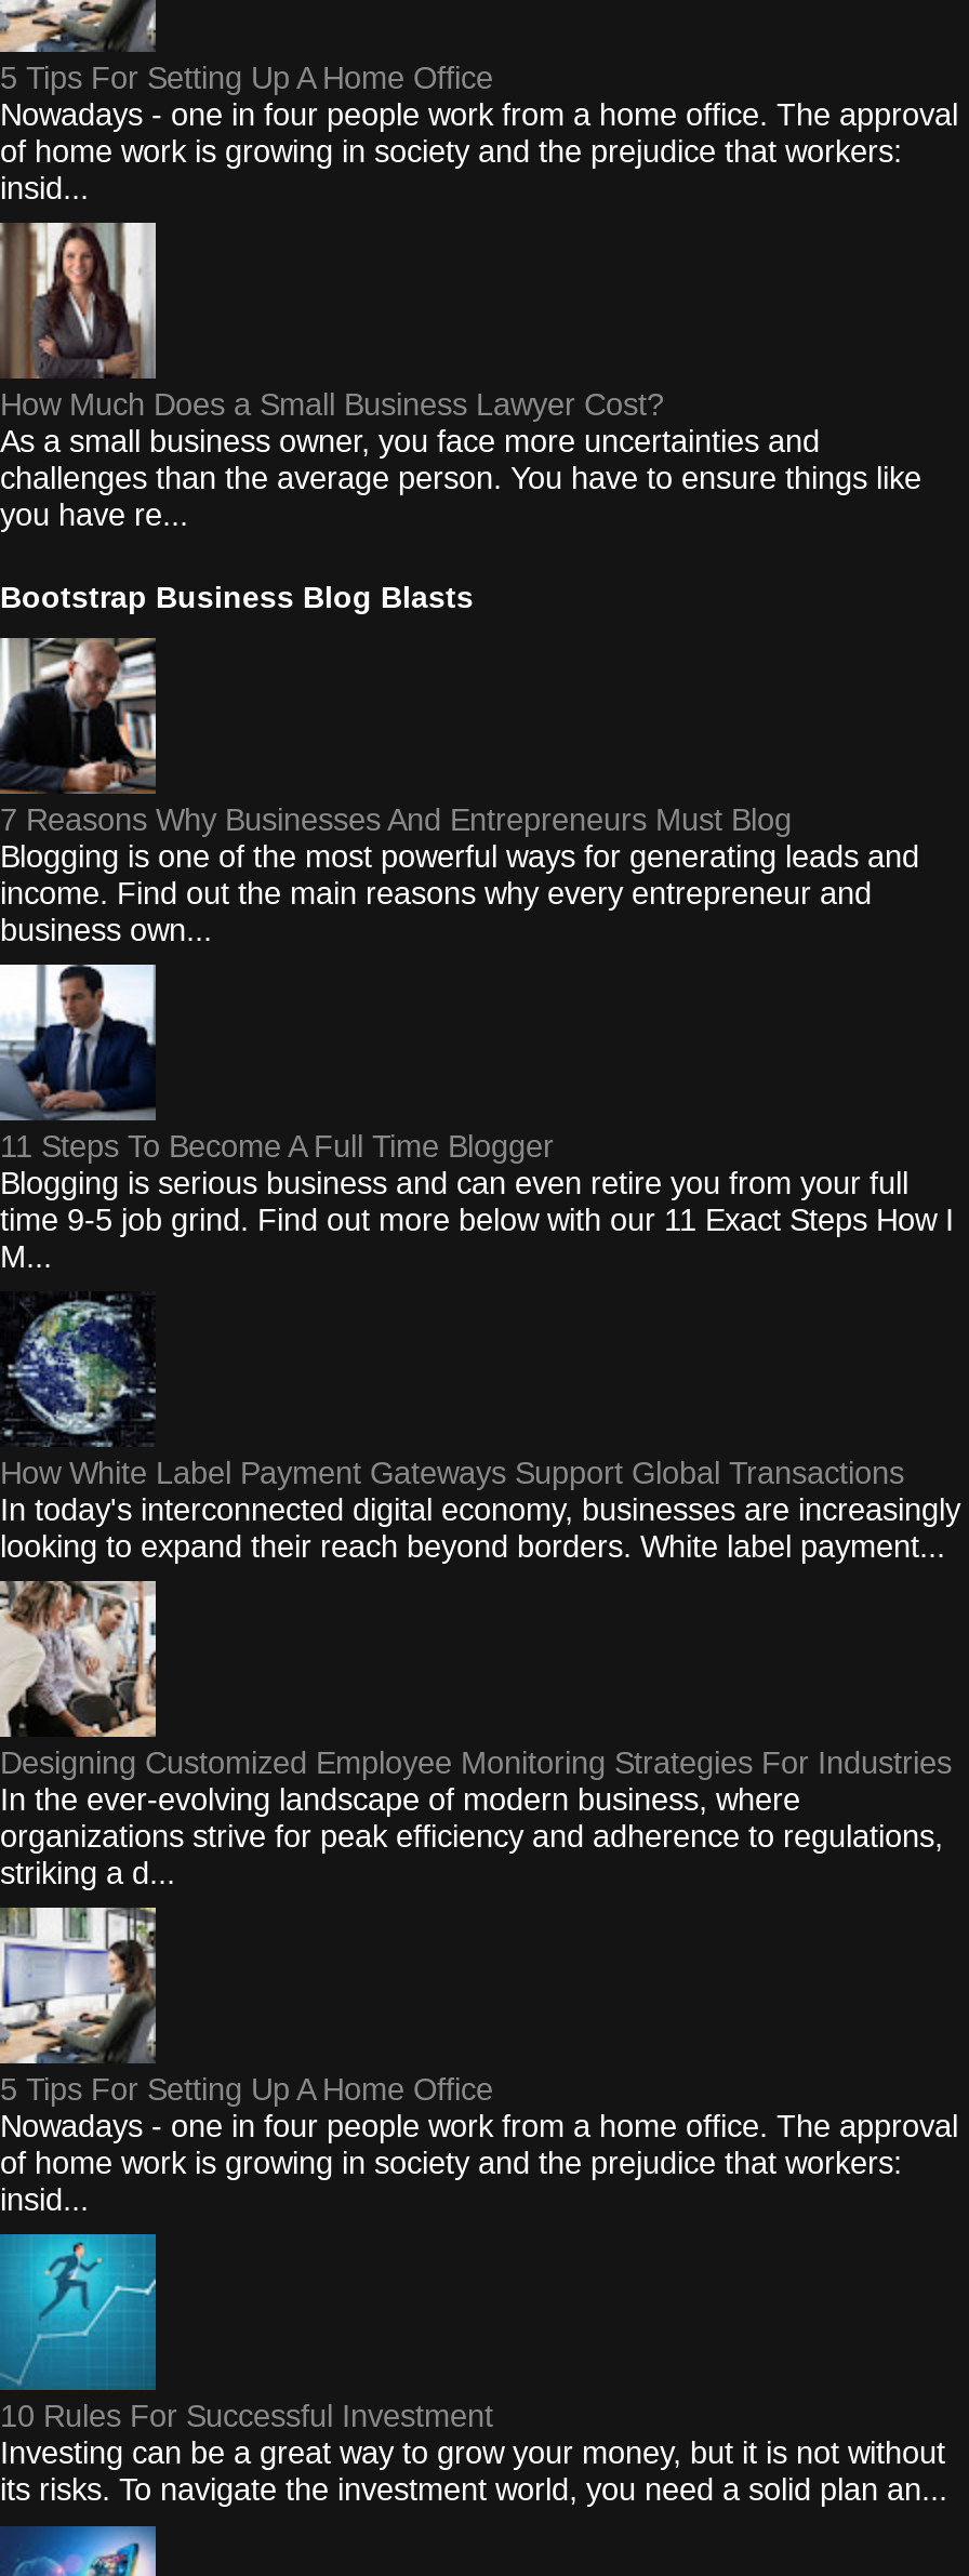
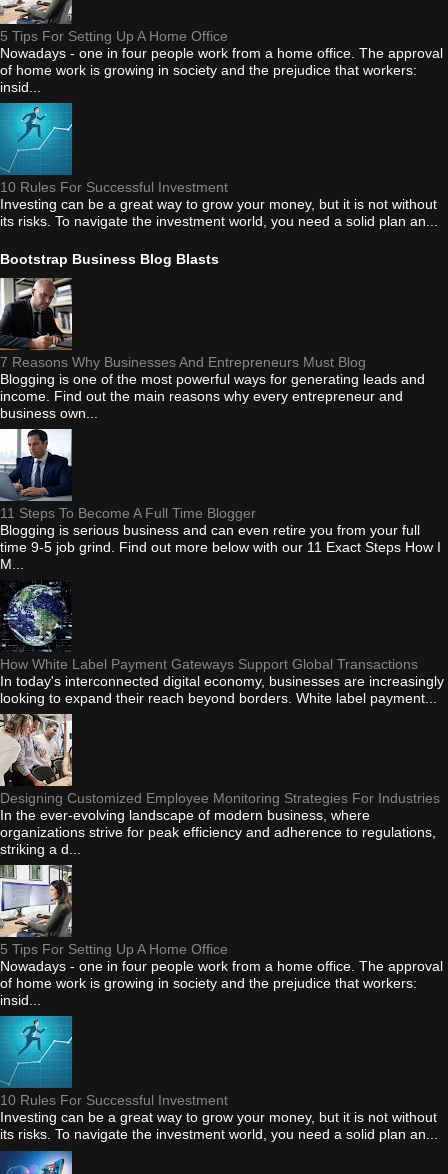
[0,221,921,533] [image] | How Much Does a Small Business Lawyer Cost? | As a small business owner, you face more uncertainties and | challenges than the average person. You have to ensure things like | you have re... -> [0,102,438,229] [image] | 10 Rules For Successful Investment | Investing can be a great way to grow your money, but it is not without | its risks. To navigate the investment world, you need a solid plan an...

